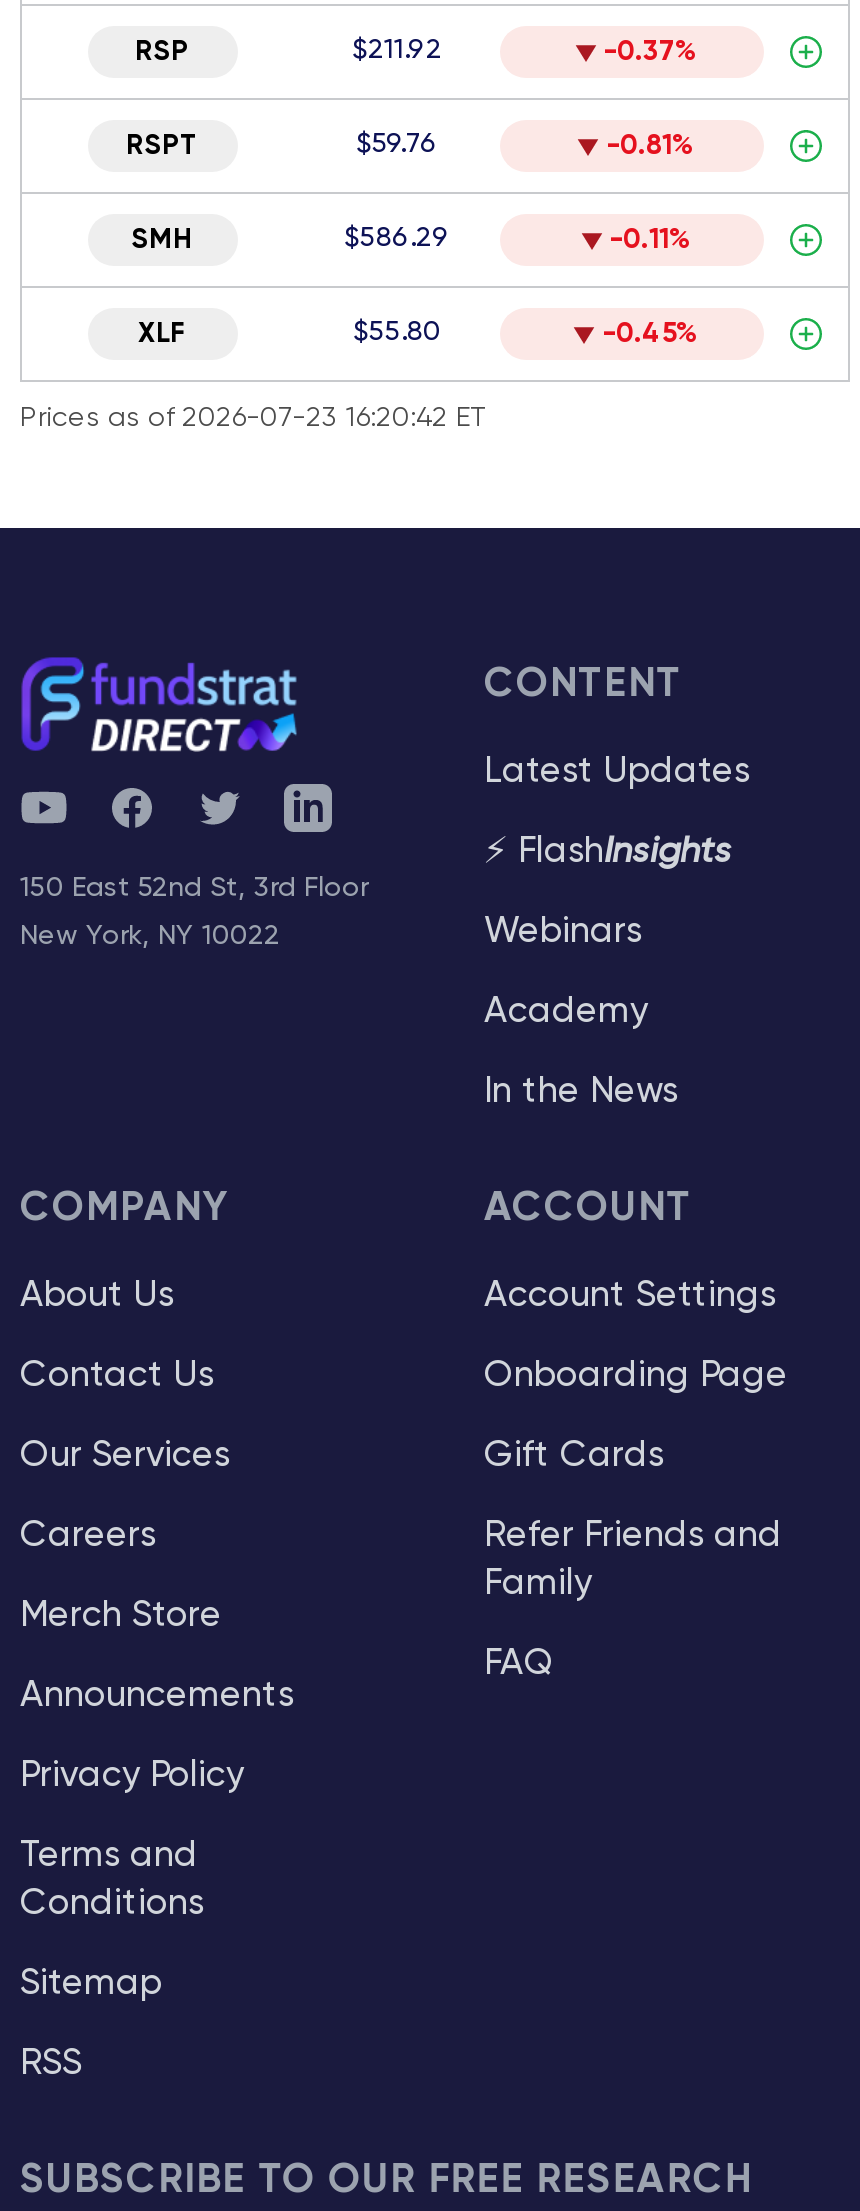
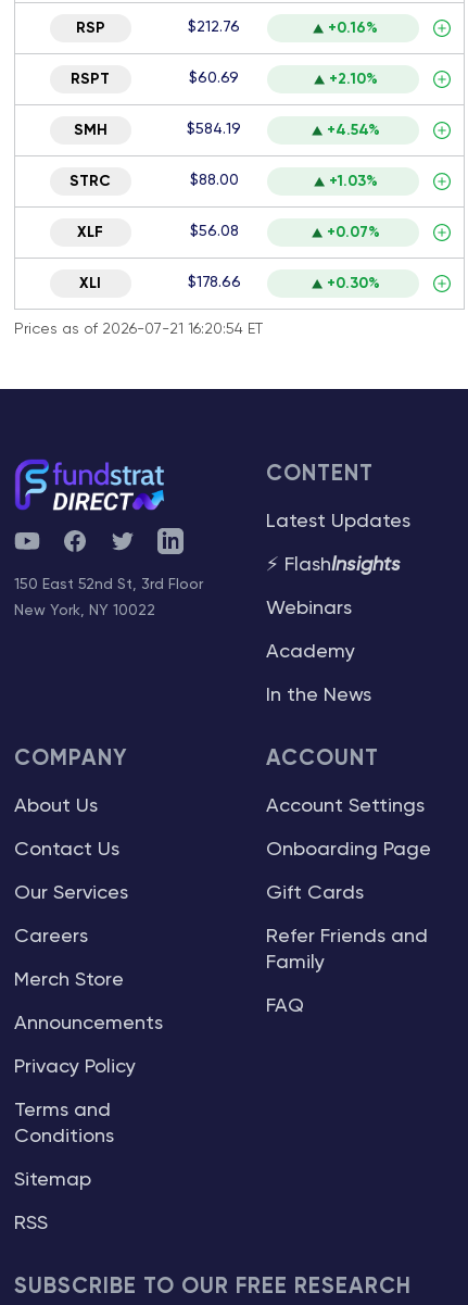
[352,36,442,64] $211.92 -> [188,20,240,35] $212.76
[603,38,697,66] -0.37% -> [328,21,378,36] +0.16%
[356,130,438,158] $59.76 -> [189,71,239,86] $60.69
[606,132,694,160] -0.81% -> [328,72,377,87] +2.10%
[344,224,691,254] $586.29 | -0.11% -> [69,122,380,189] $584.19 | +4.54% | STRC | $88.00 | +1.03%
[20,318,698,432] $55.80 | -0.45% | Prices as of 2026-07-23 16:20:42 ET -> [14,224,380,337] $56.08 | +0.07% | XLI | $178.66 | +0.30% | Prices as of 2026-07-21 16:20:54 ET

